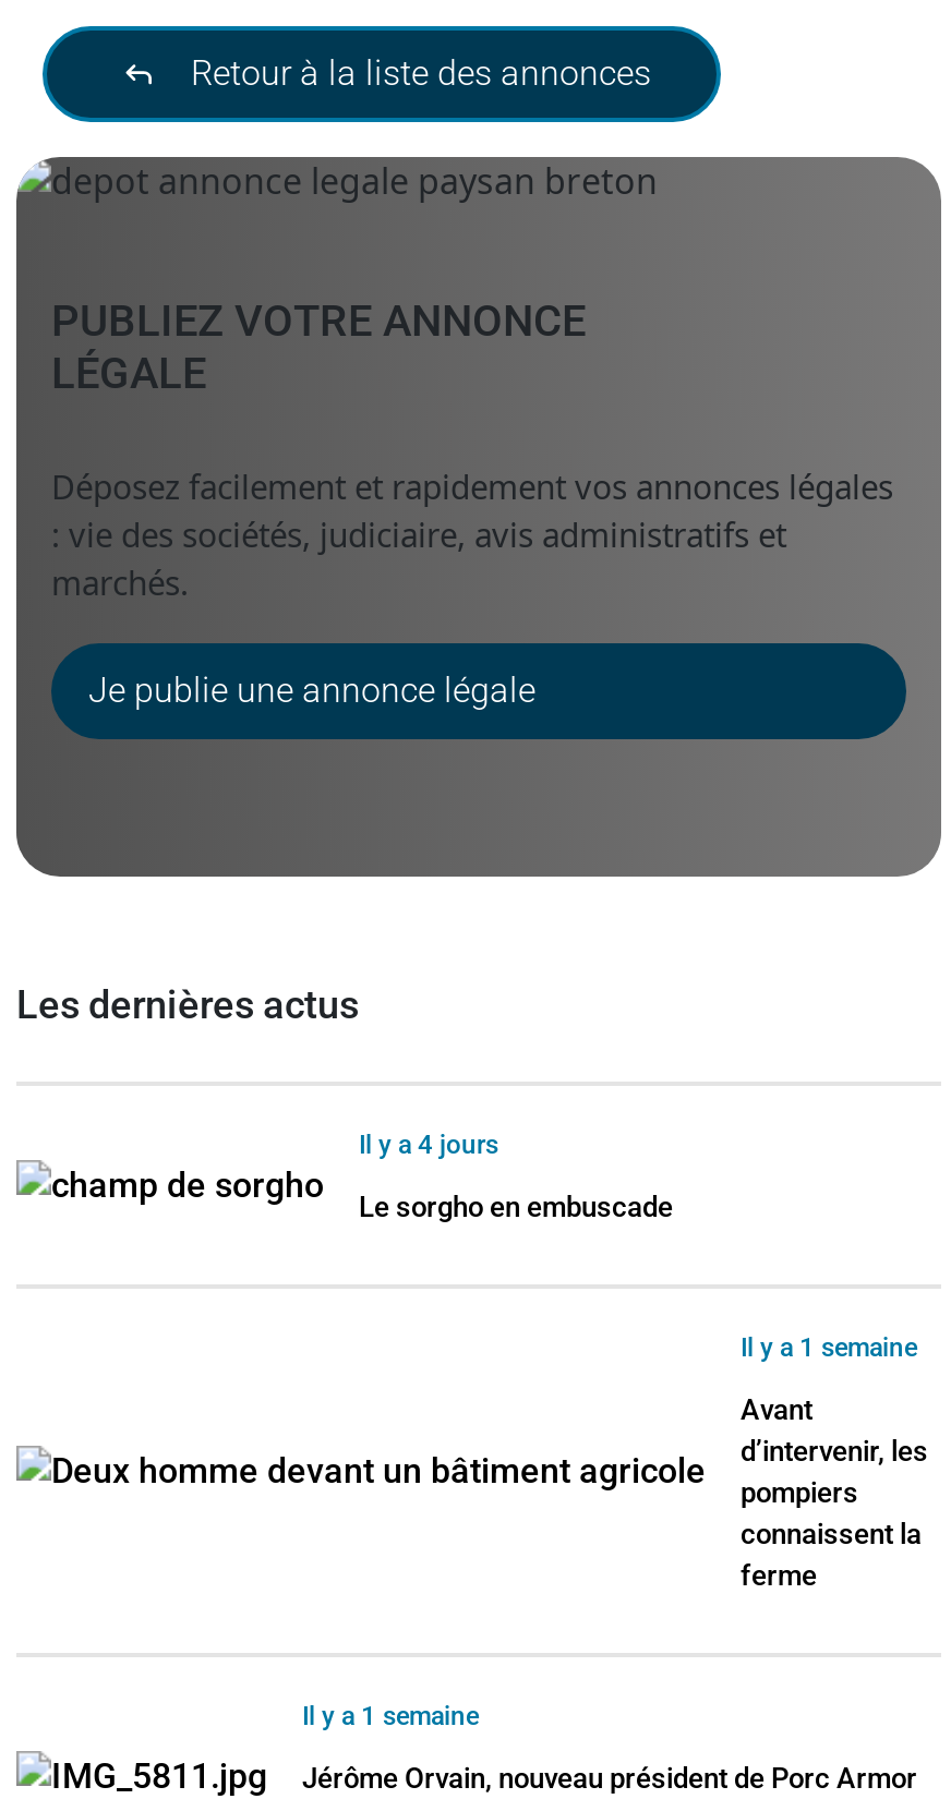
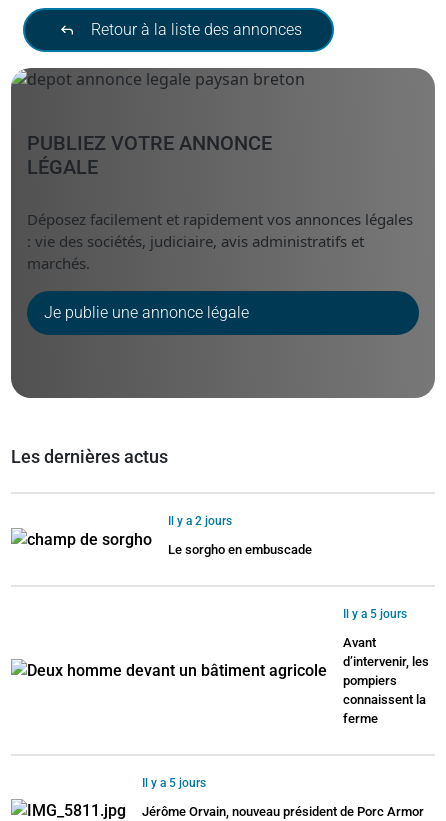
[359,1129,498,1159] Il y a 4 jours -> [168,514,232,528] Il y a 2 jours
[741,1332,917,1362] Il y a 1 semaine -> [343,607,407,621] Il y a 5 jours
[302,1700,479,1731] Il y a 1 semaine -> [142,776,206,790] Il y a 5 jours

